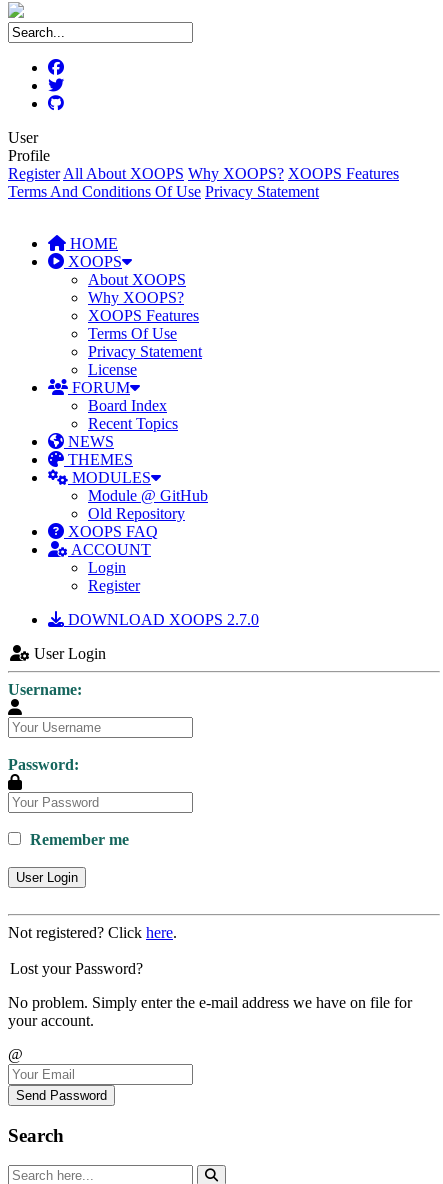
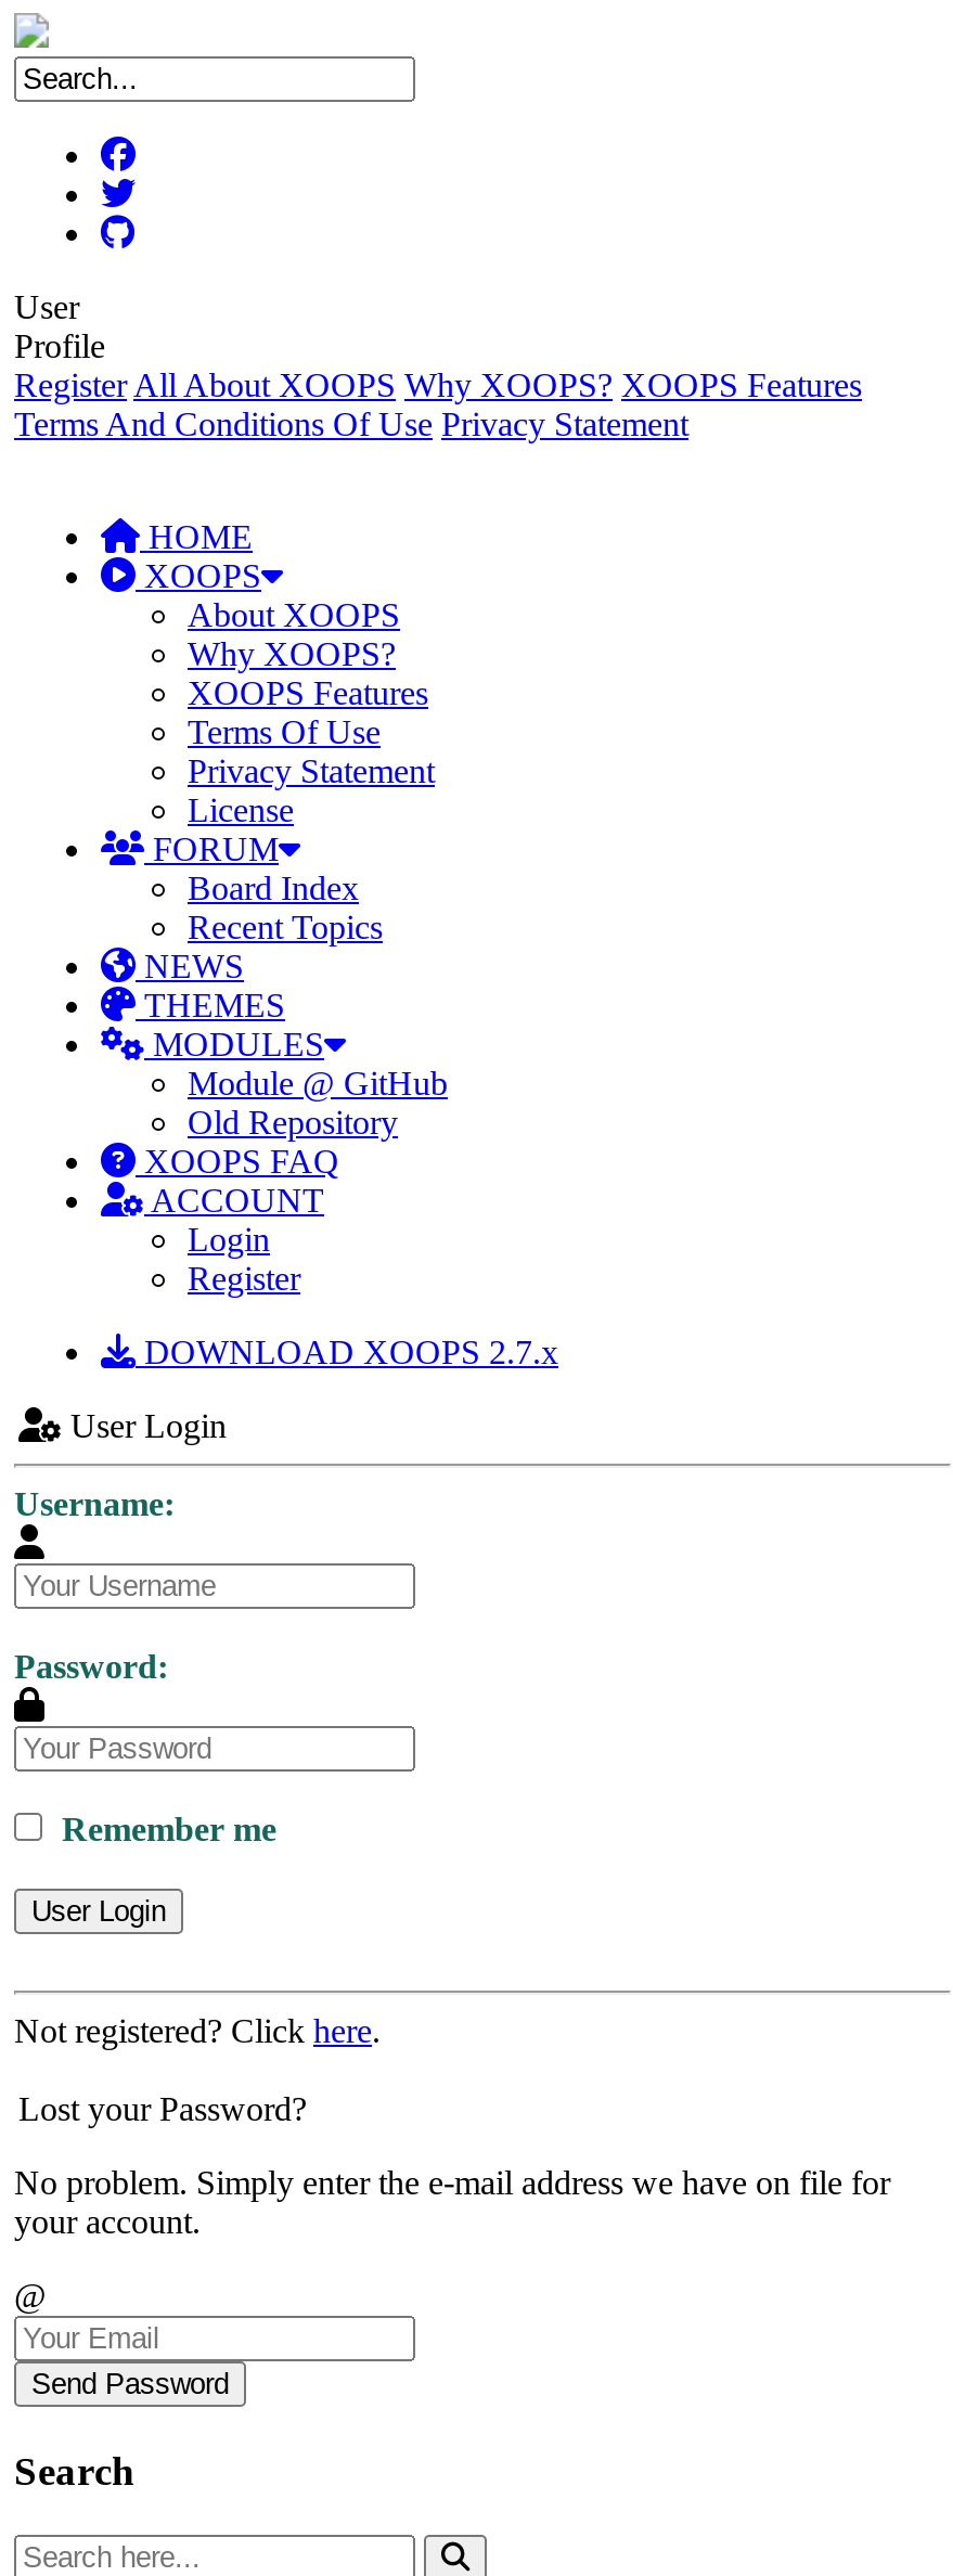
[64,611,259,628] DOWNLOAD XOOPS 2.7.0 -> [136,1334,558,1370] DOWNLOAD XOOPS 2.7.x

